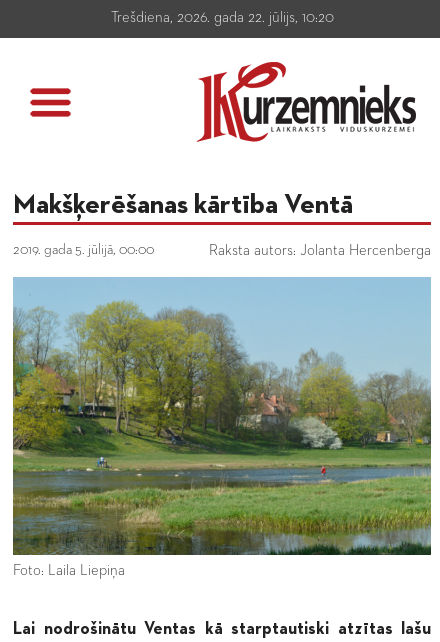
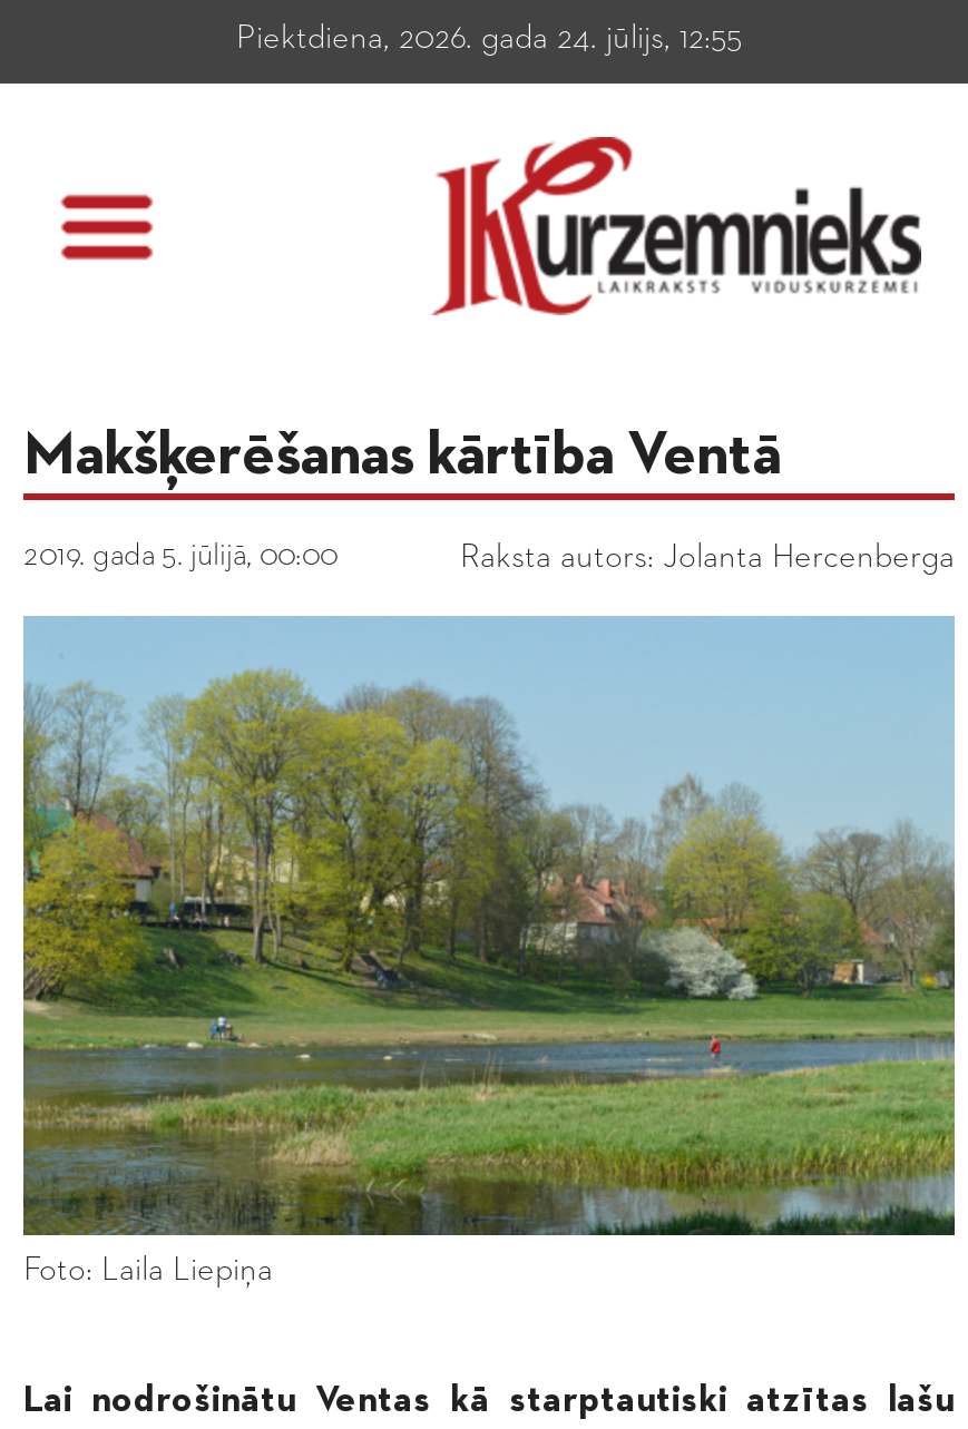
[110,10,333,25] Trešdiena, 2026. gada 22. jūlijs, 10:20 -> [236,21,742,55] Piektdiena, 2026. gada 24. jūlijs, 12:55

